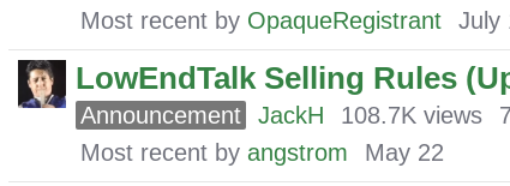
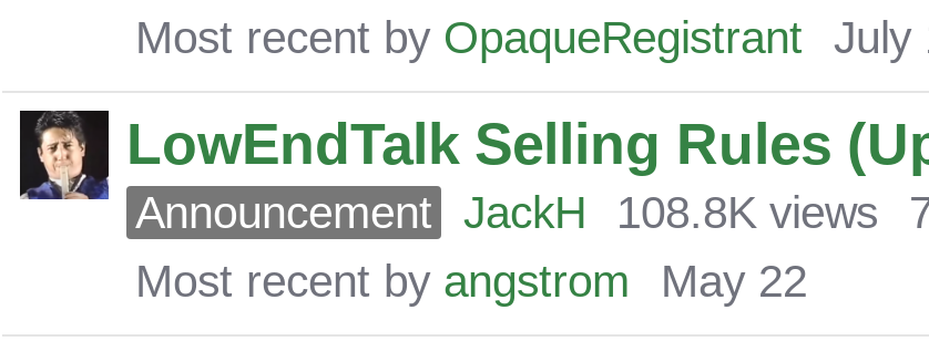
[341,102,482,128] 108.7K views -> [616,188,878,237] 108.8K views

